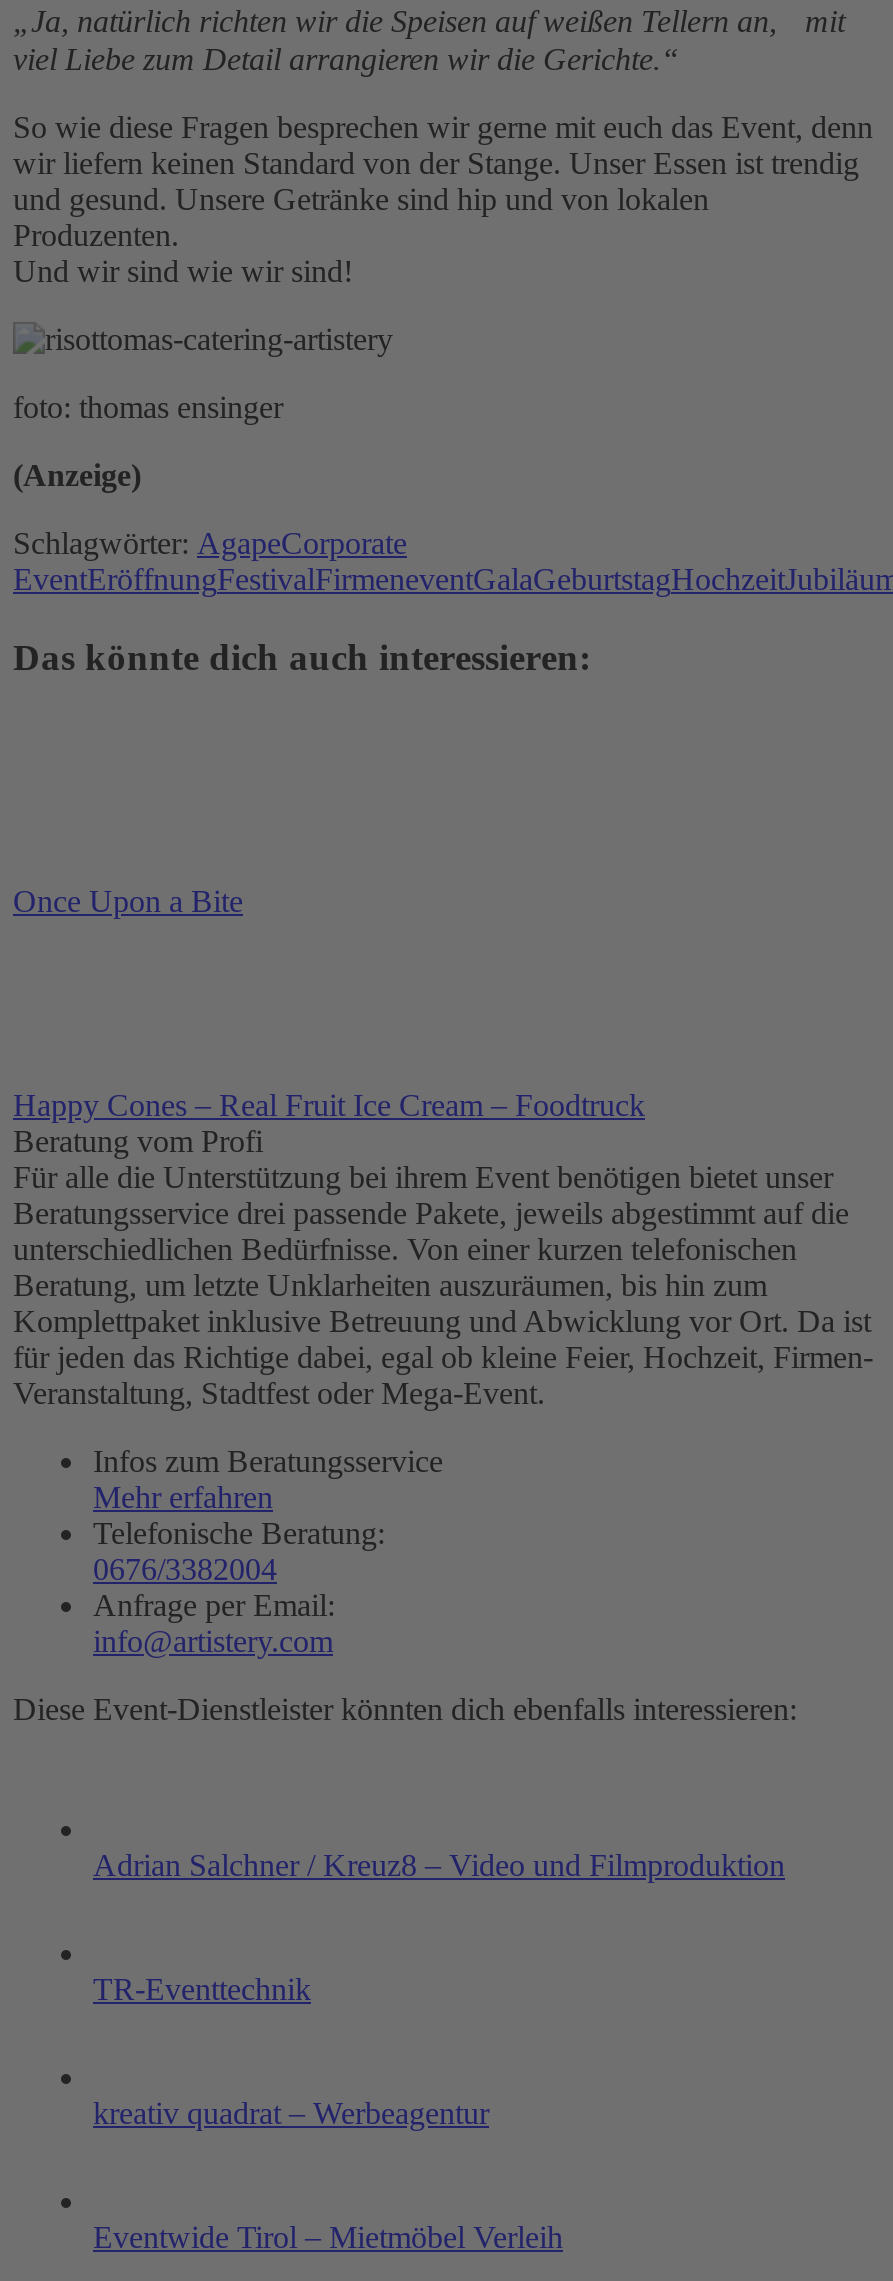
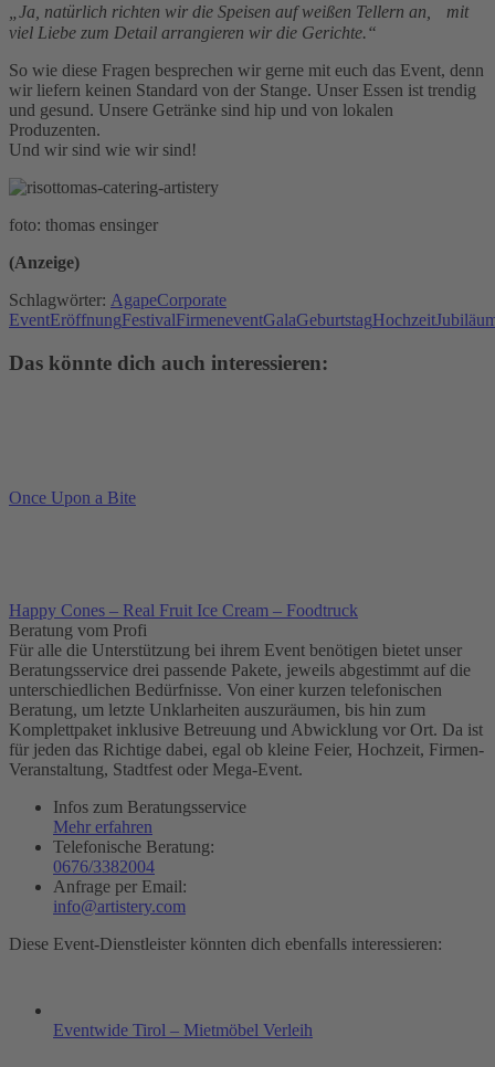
[93,1849,785,1883] Adrian Salchner / Kreuz8 – Video und Filmproduktion -> none
[93,1973,311,2007] TR-Eventtechnik -> none
[93,2097,489,2131] kreativ quadrat – Werbeagentur -> none

